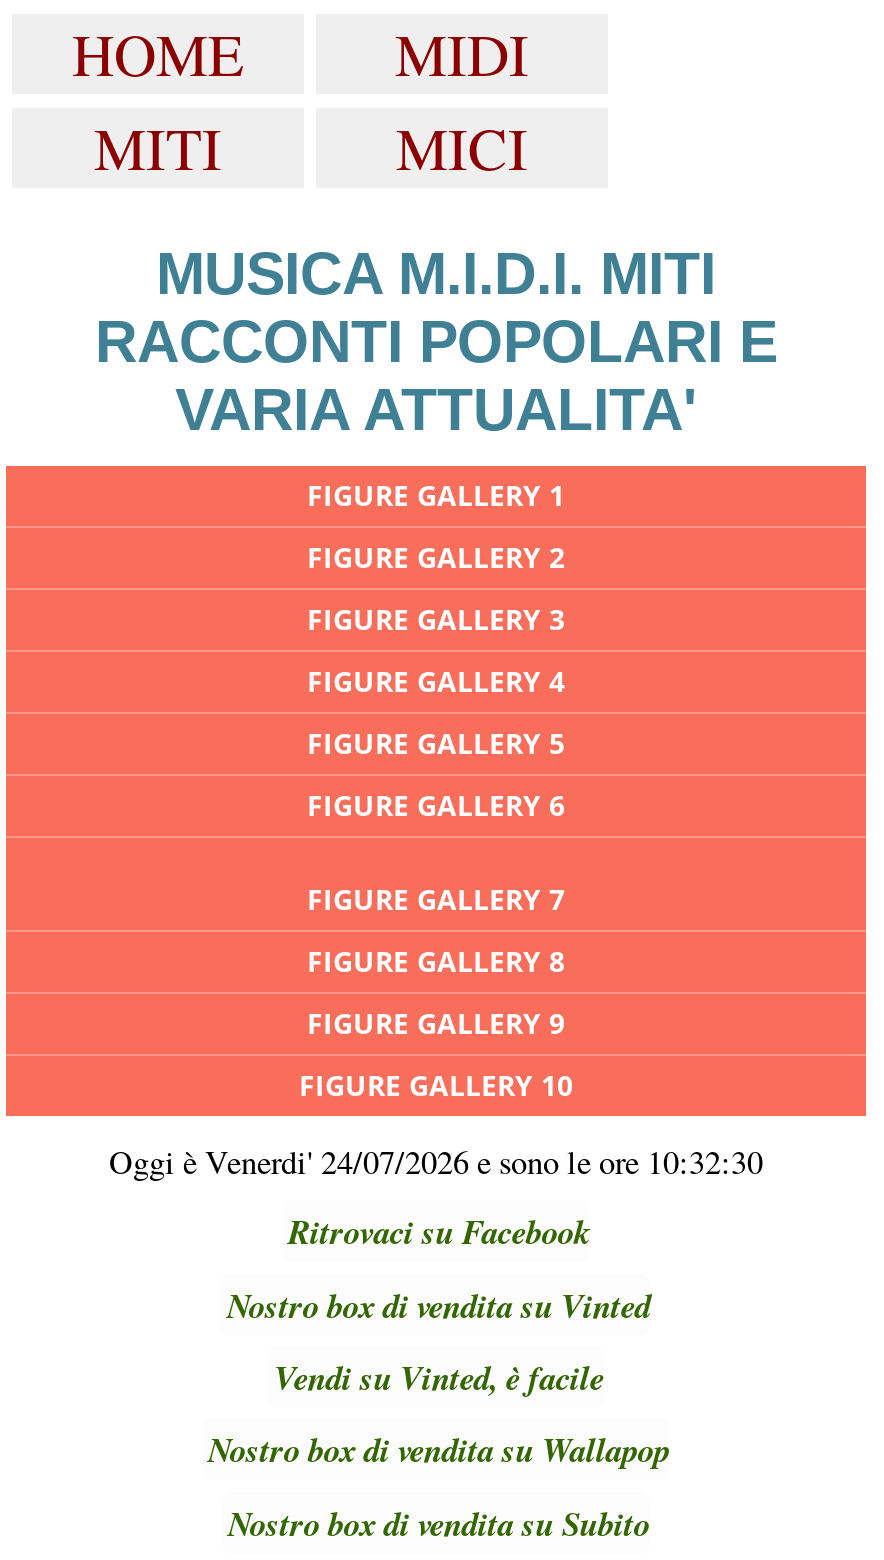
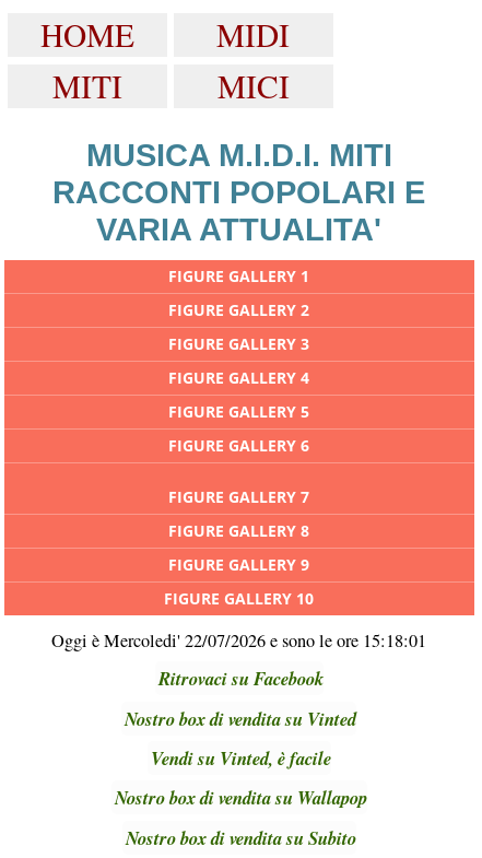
[109,1140,763,1184] Oggi è Venerdi' 24/07/2026 e sono le ore 10:32:30 -> [52,628,427,652] Oggi è Mercoledi' 22/07/2026 e sono le ore 15:18:01

